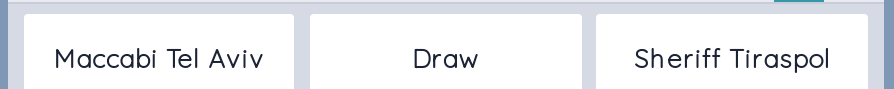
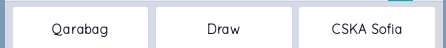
[53,42,265,74] Maccabi Tel Aviv -> [52,21,109,37] Qarabag
[634,42,832,74] Sheriff Tiraspol -> [332,21,403,37] CSKA Sofia

